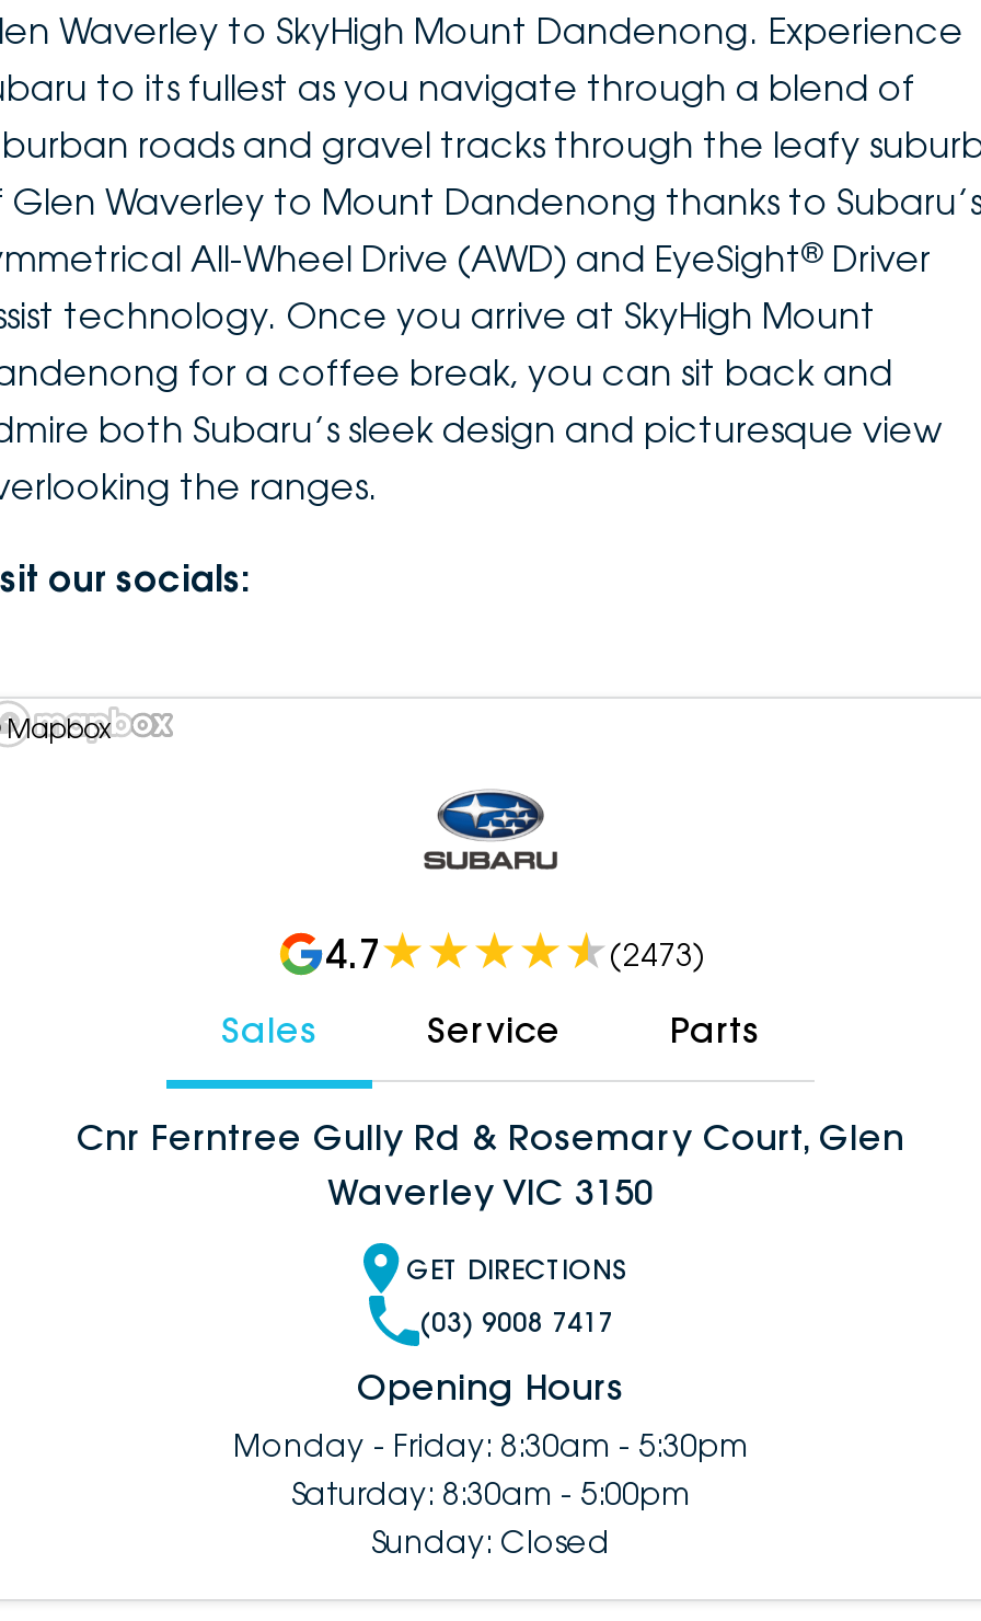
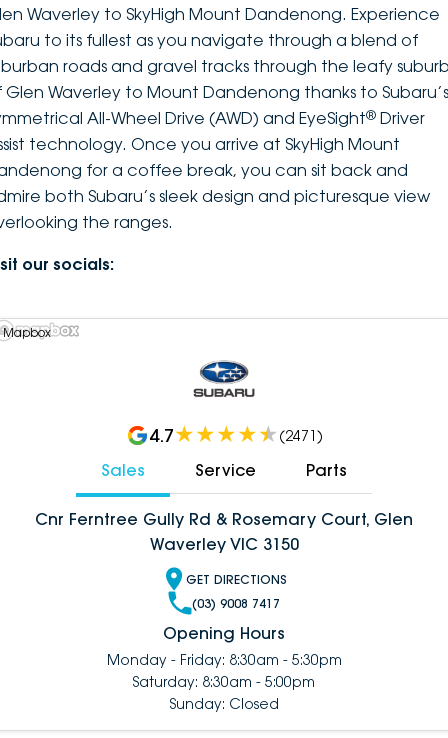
[610,935,706,972] (2473) -> [278,427,322,444] (2471)

